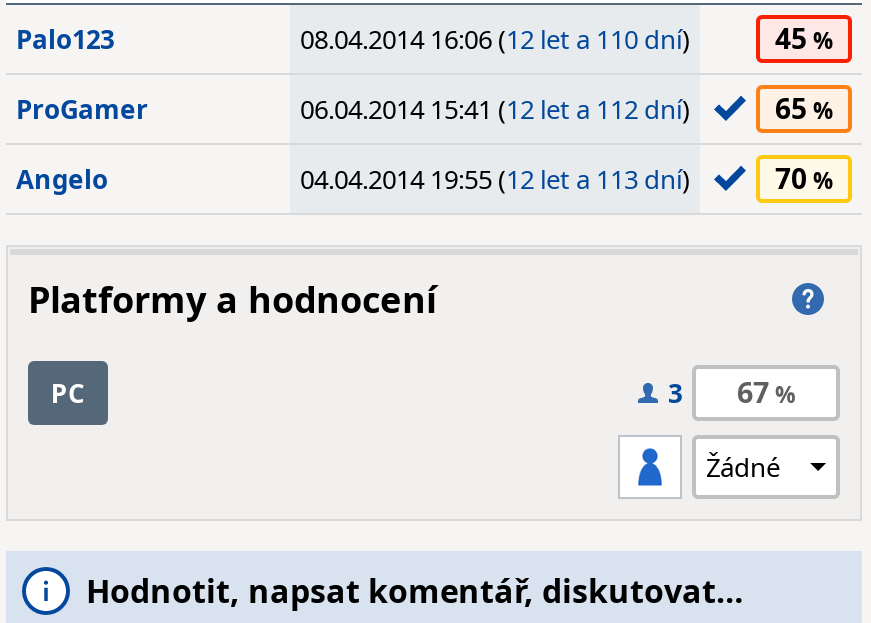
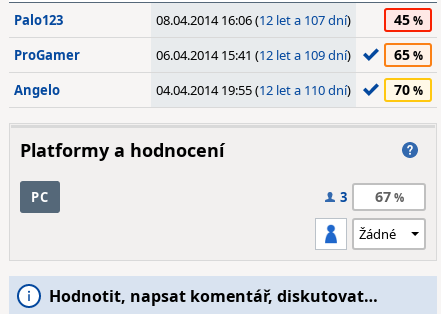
[300,21,690,57] 08.04.2014 16:06 (12 let a 110 dní) -> [156,11,351,29] 08.04.2014 16:06 (12 let a 107 dní)
[300,91,690,127] 06.04.2014 15:41 (12 let a 112 dní) -> [156,46,351,64] 06.04.2014 15:41 (12 let a 109 dní)
[300,161,690,197] 04.04.2014 19:55 (12 let a 113 dní) -> [156,81,351,99] 04.04.2014 19:55 (12 let a 110 dní)

